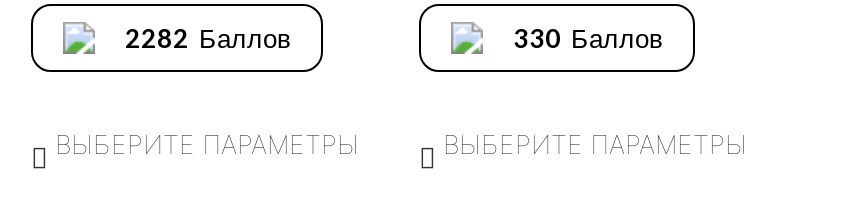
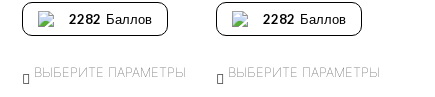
[513,21,663,53] 330 Баллов -> [263,10,346,26] 2282 Баллов

